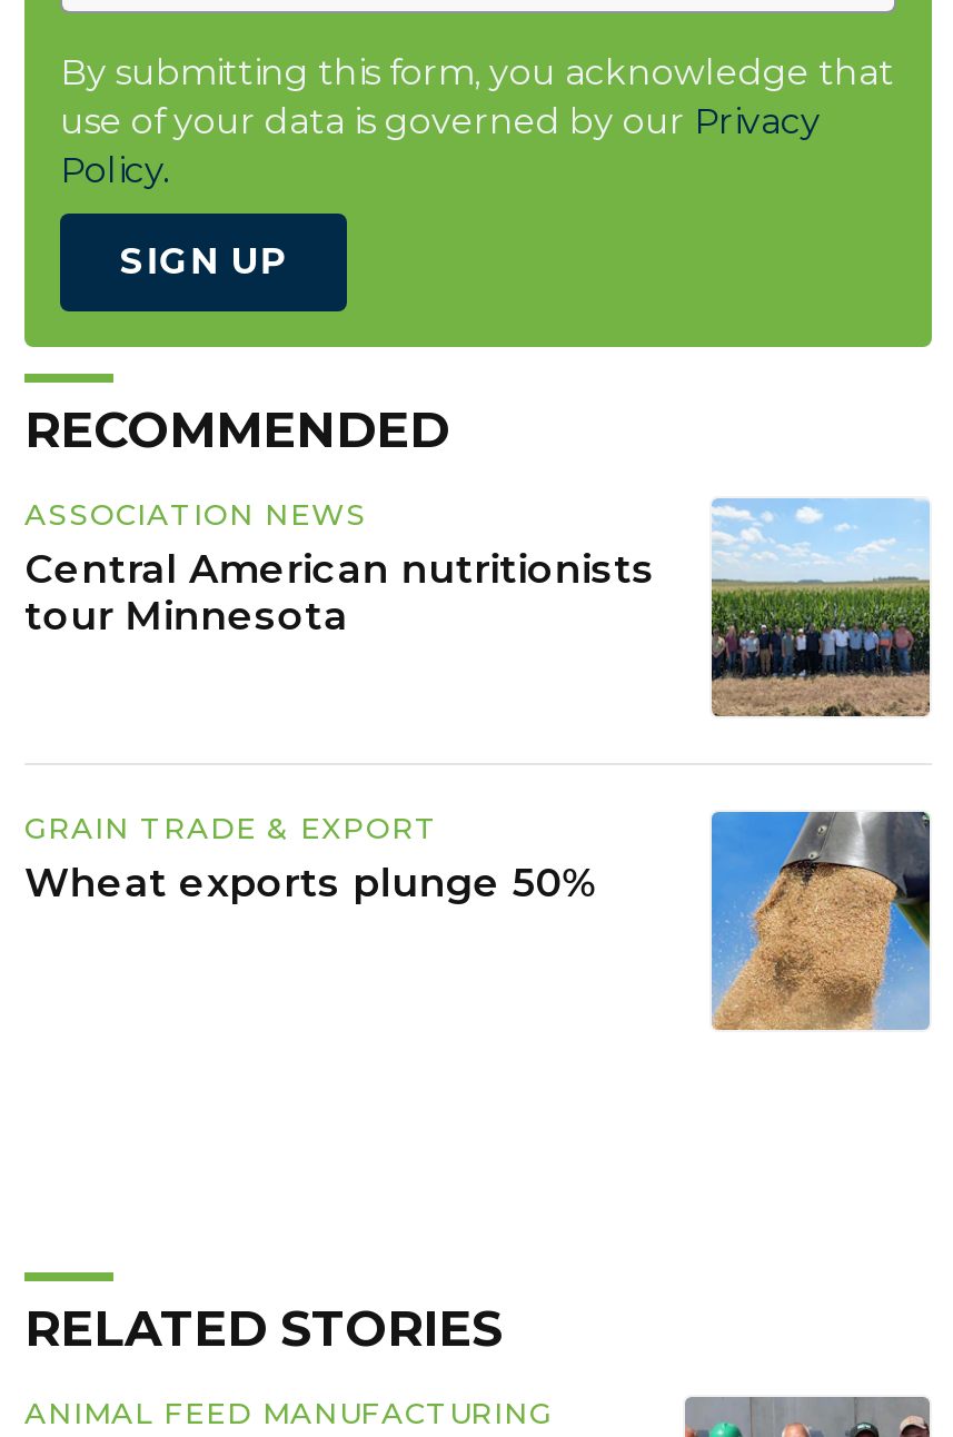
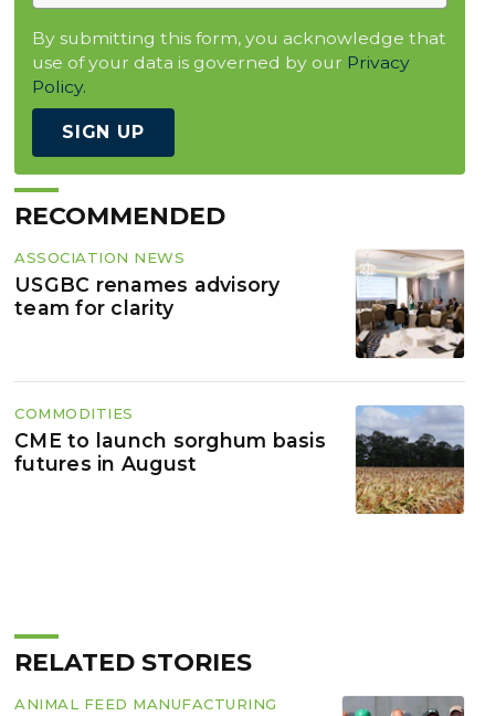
[709,498,932,718] [image] -> [356,249,465,359] [image]
[24,545,655,638] Central American nutritionists | tour Minnesota -> [14,273,280,319] USGBC renames advisory | team for clarity
[24,810,598,905] GRAIN TRADE & EXPORT | Wheat exports plunge 50% -> [14,404,326,475] COMMODITIES | CME to launch sorghum basis | futures in August
[709,810,932,1030] [image] -> [355,406,465,515] [image]

